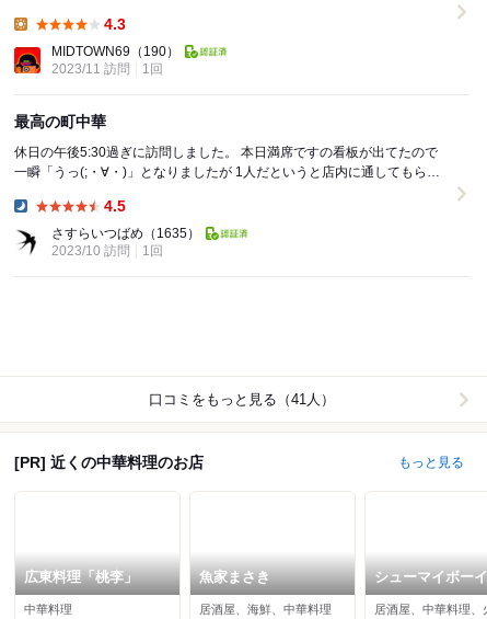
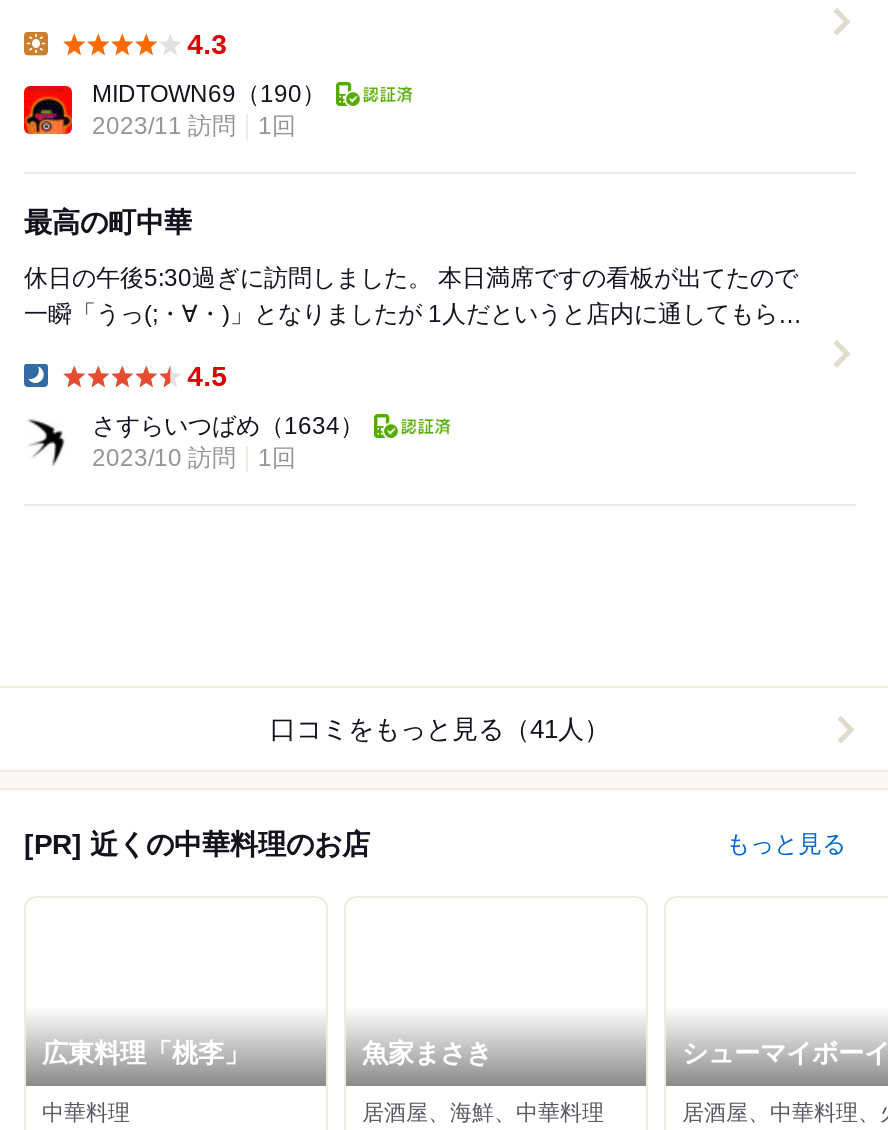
[51,226,200,241] さすらいつばめ（1635） -> [92,413,364,441] さすらいつばめ（1634）

